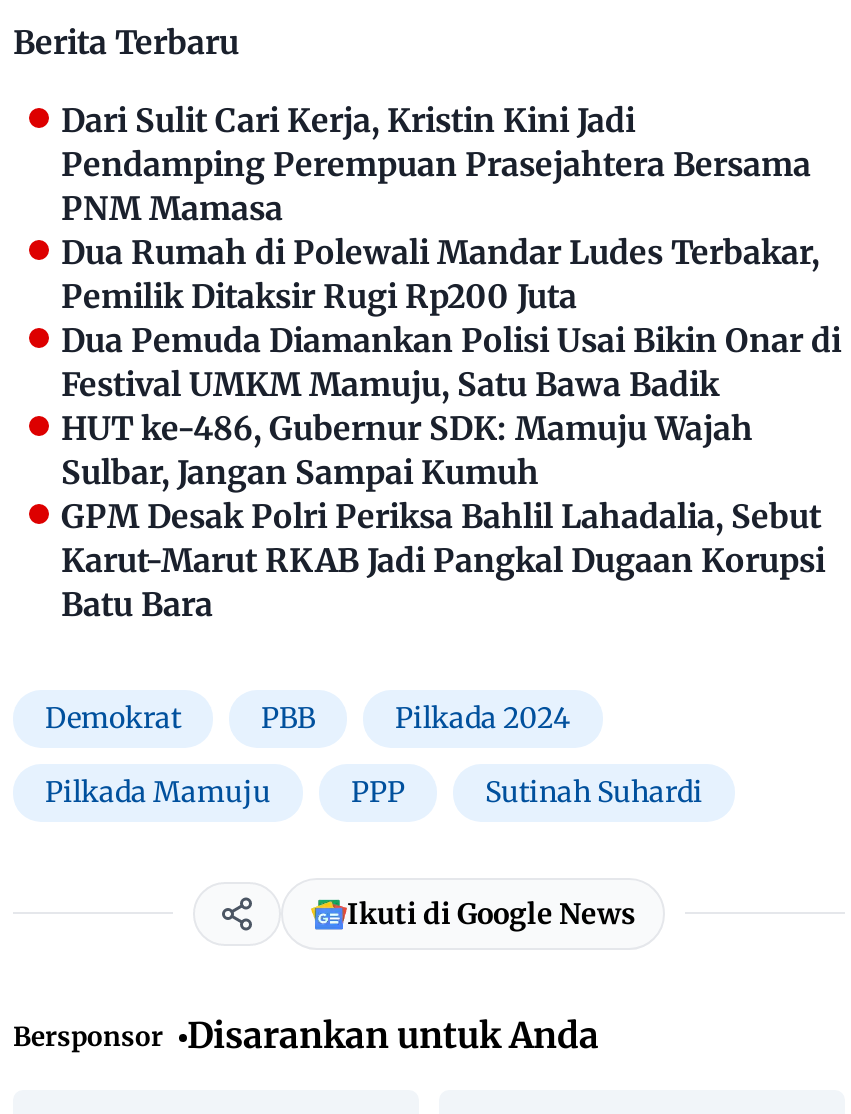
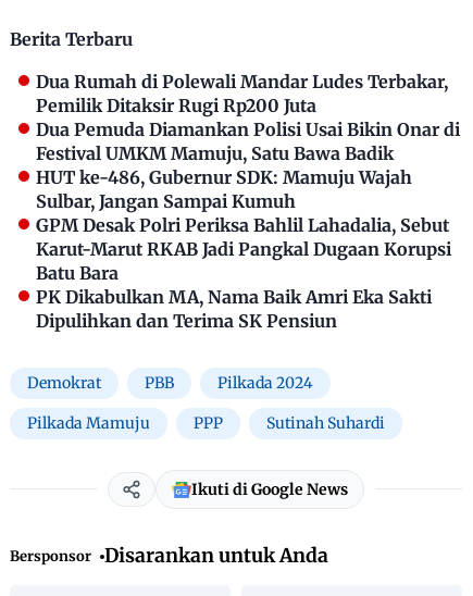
[61,100,811,228] Dari Sulit Cari Kerja, Kristin Kini Jadi | Pendamping Perempuan Prasejahtera Bersama | PNM Mamasa -> none
moved [61,232,841,624] -> [36,71,460,284]: Dua Rumah di Polewali Mandar Ludes Terbakar, | Pemilik Ditaksir Rugi Rp200 Juta | Dua Pemuda Diamankan Polisi Usai Bikin Onar di | ... | Karut-Marut RKAB Jadi Pangkal Dugaan Korupsi | Batu Bara
none -> [36,286,432,332] PK Dikabulkan MA, Nama Baik Amri Eka Sakti | Dipulihkan dan Terima SK Pensiun

